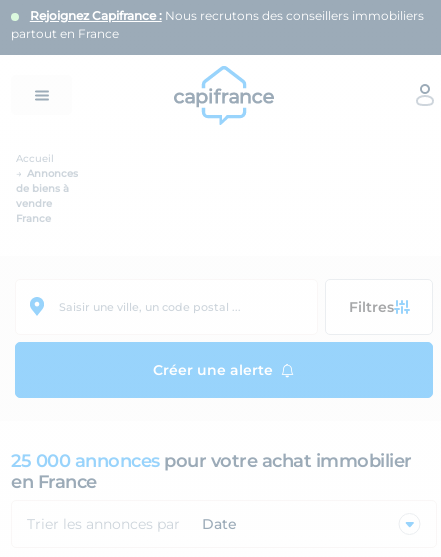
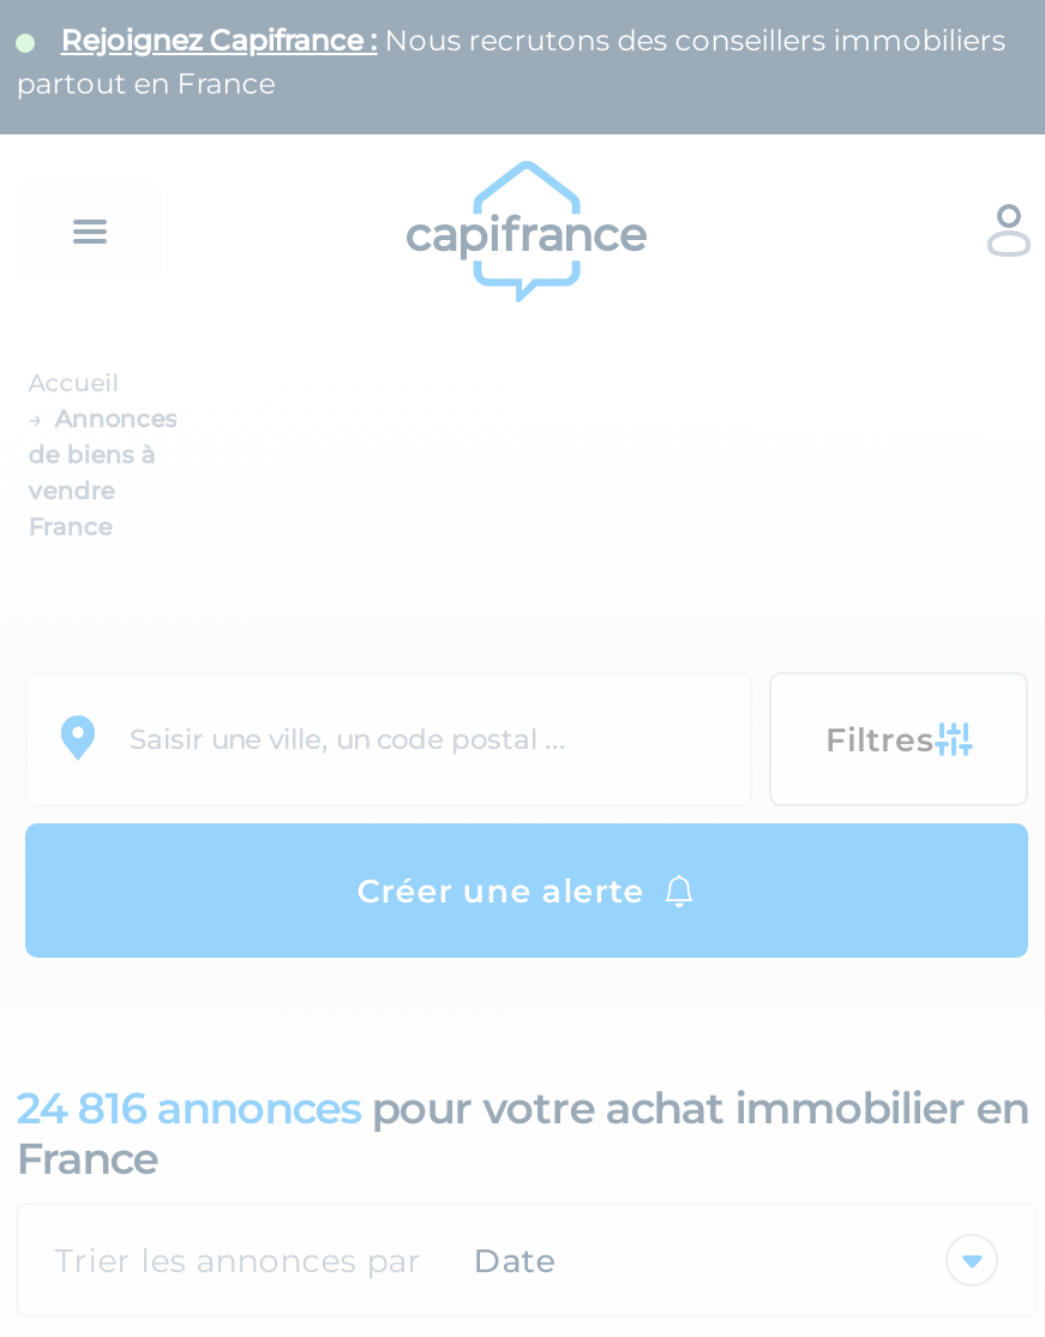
[11,449,412,492] 25 000 annonces pour votre achat immobilier | en France -> [16,1081,1029,1185] 24 816 annonces pour votre achat immobilier en | France

